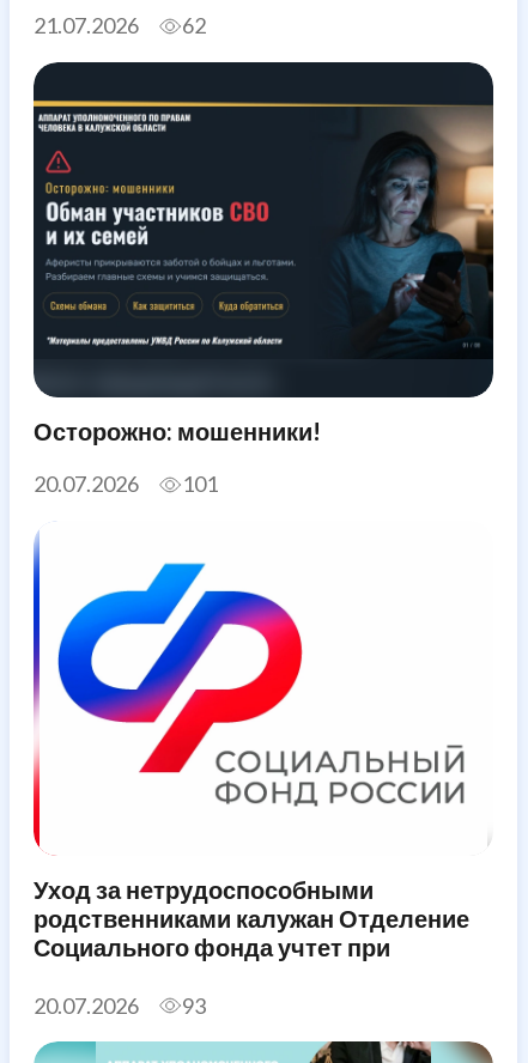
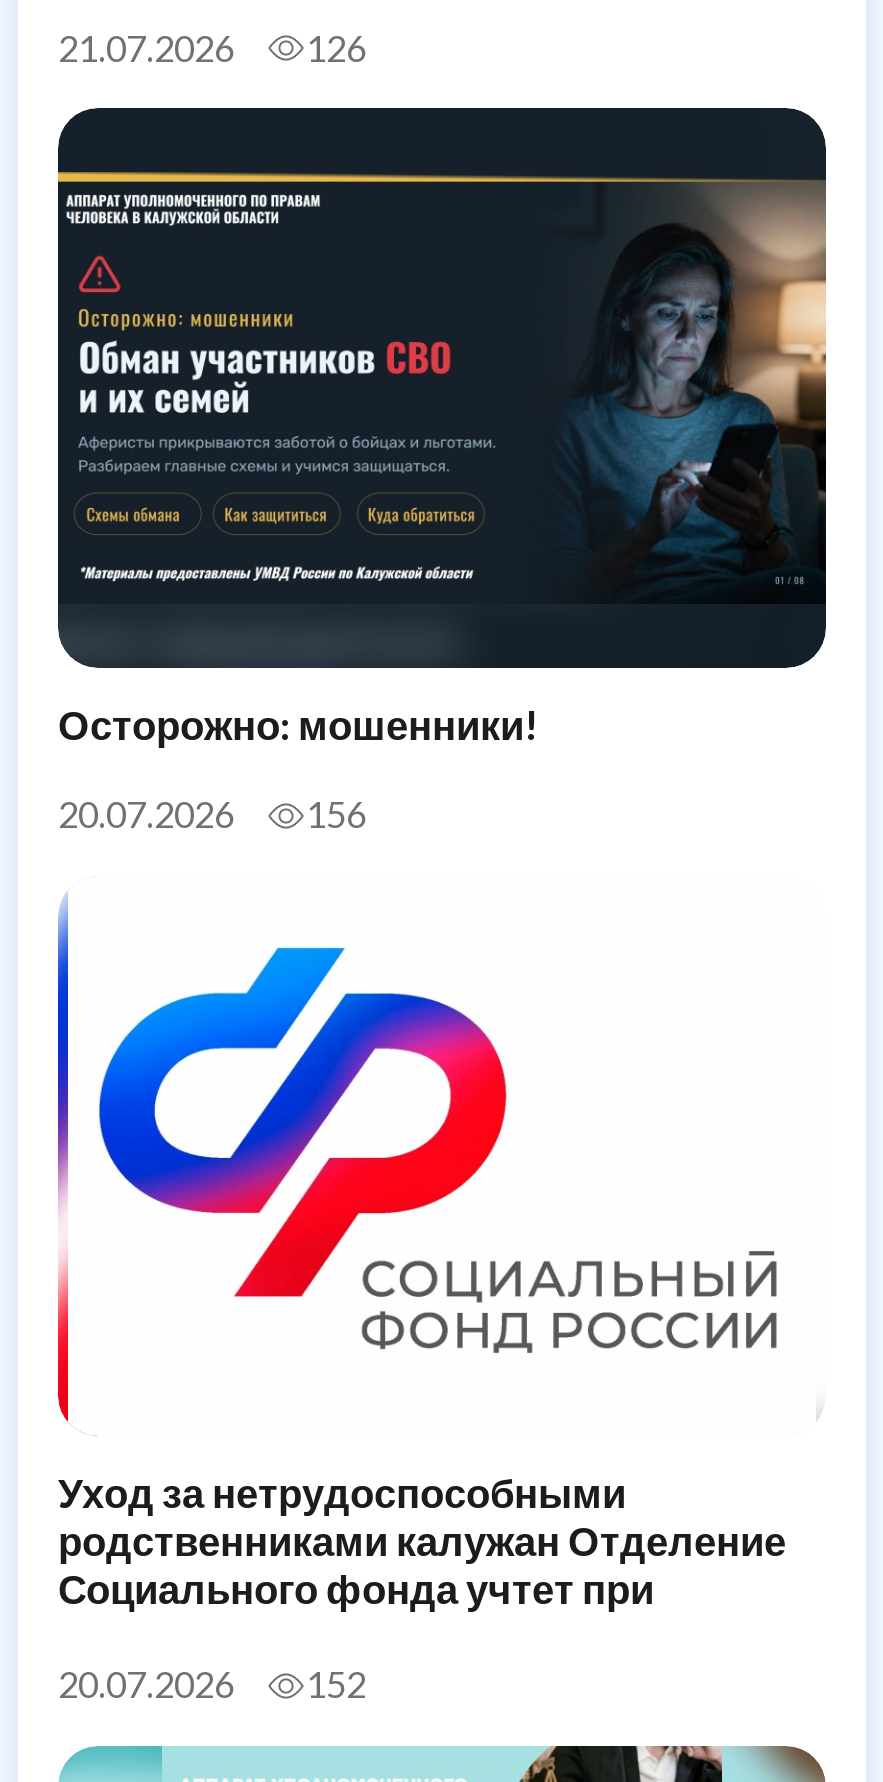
[34,12,206,38] 21.07.2026 62 -> [58,26,366,70] 21.07.2026 126
[34,471,218,497] 20.07.2026 101 -> [58,793,366,837] 20.07.2026 156
[34,992,206,1018] 20.07.2026 93 -> [58,1663,366,1707] 20.07.2026 152

